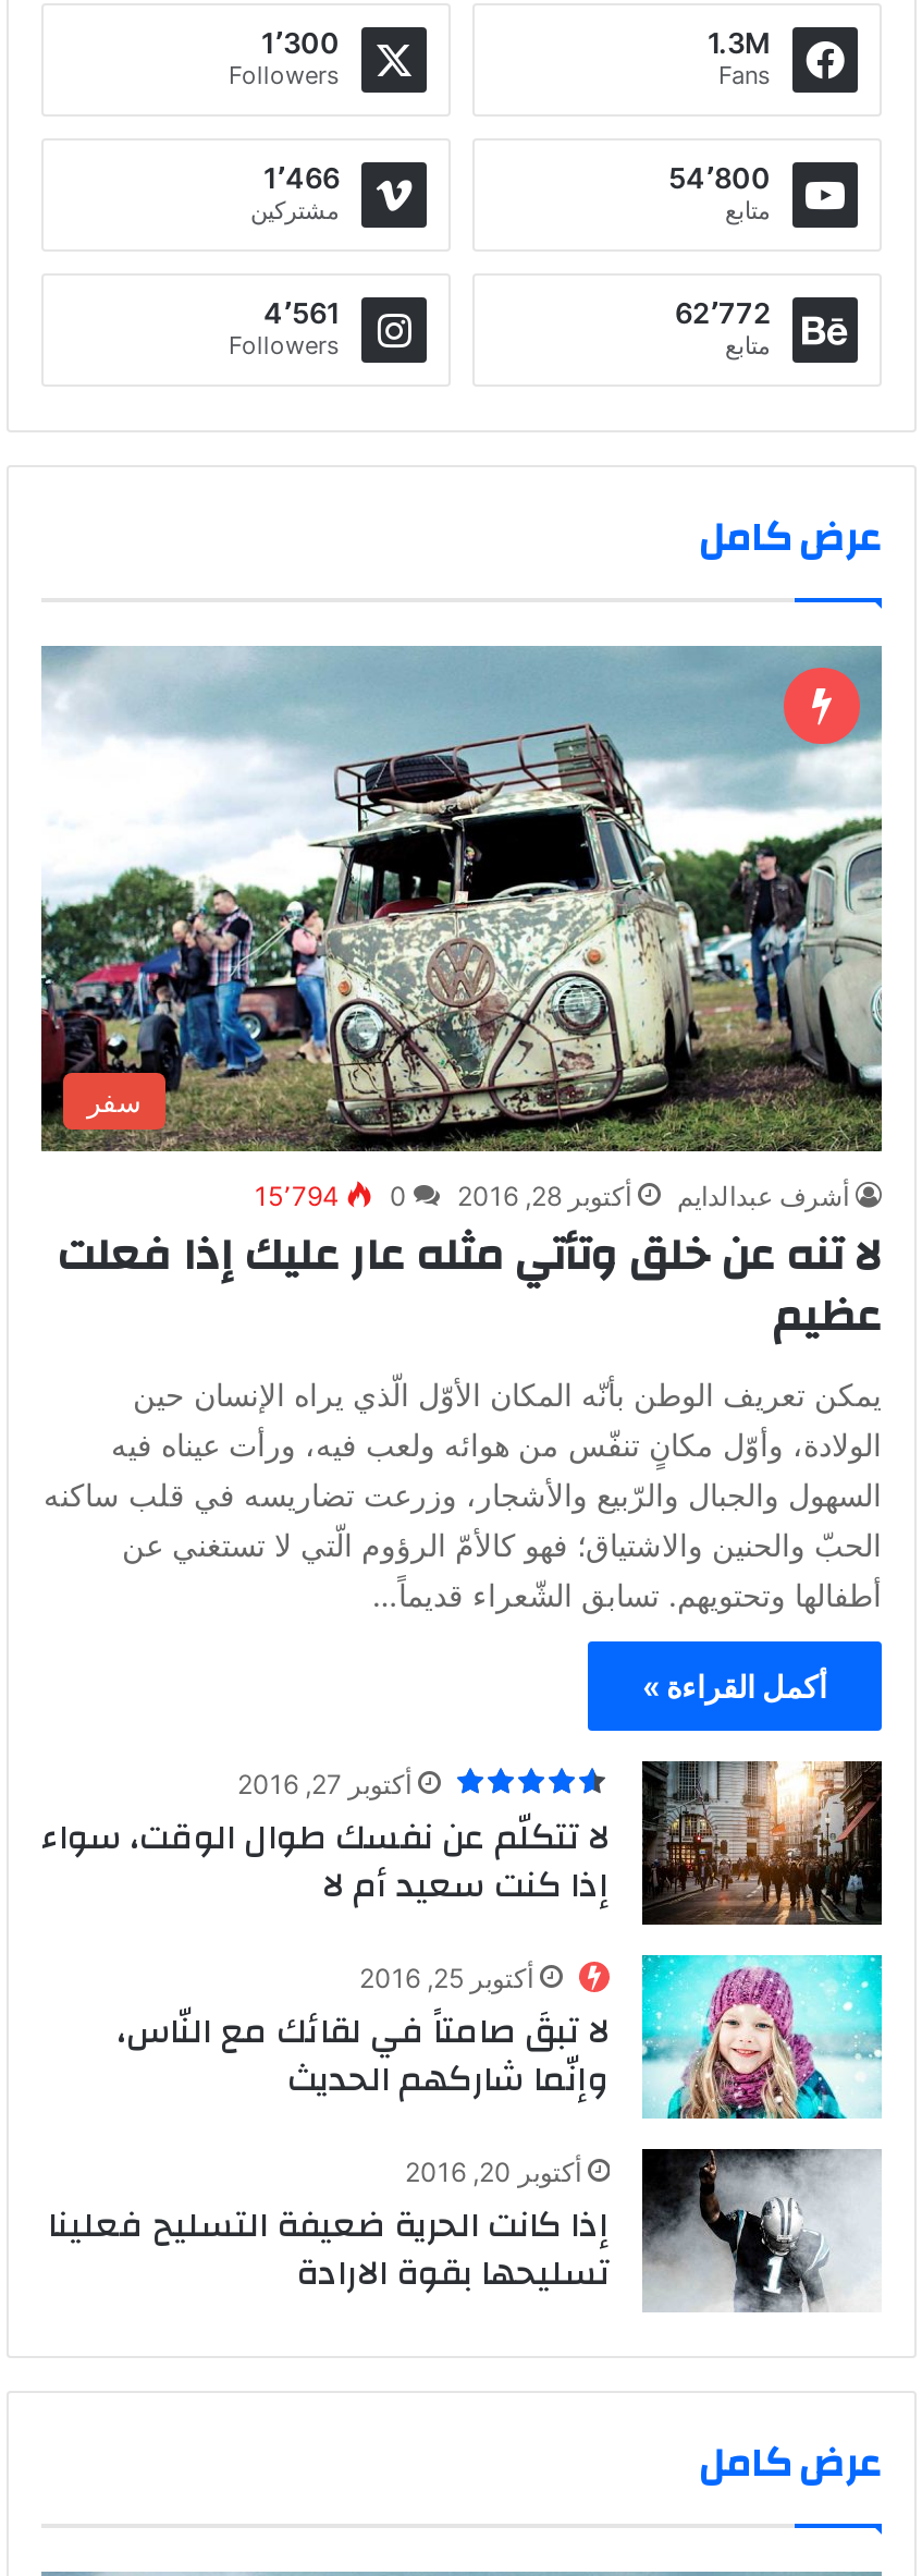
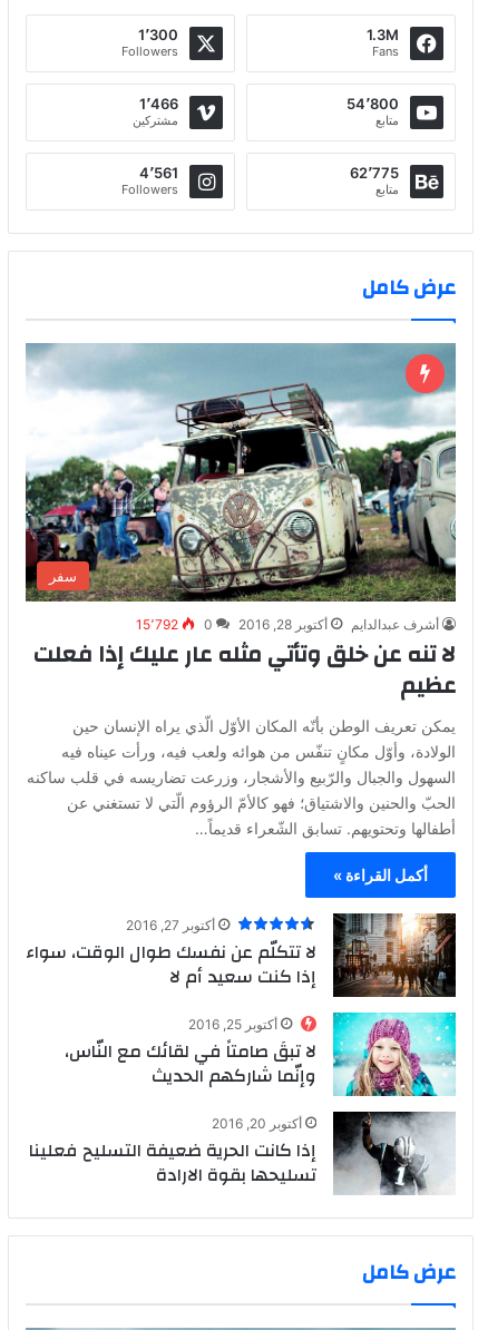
[675,294,771,329] 62٬772 -> [350,163,399,181] 62٬775
[255,1180,407,1213] 15٬794 0 -> [136,616,213,633] 15٬792 0

